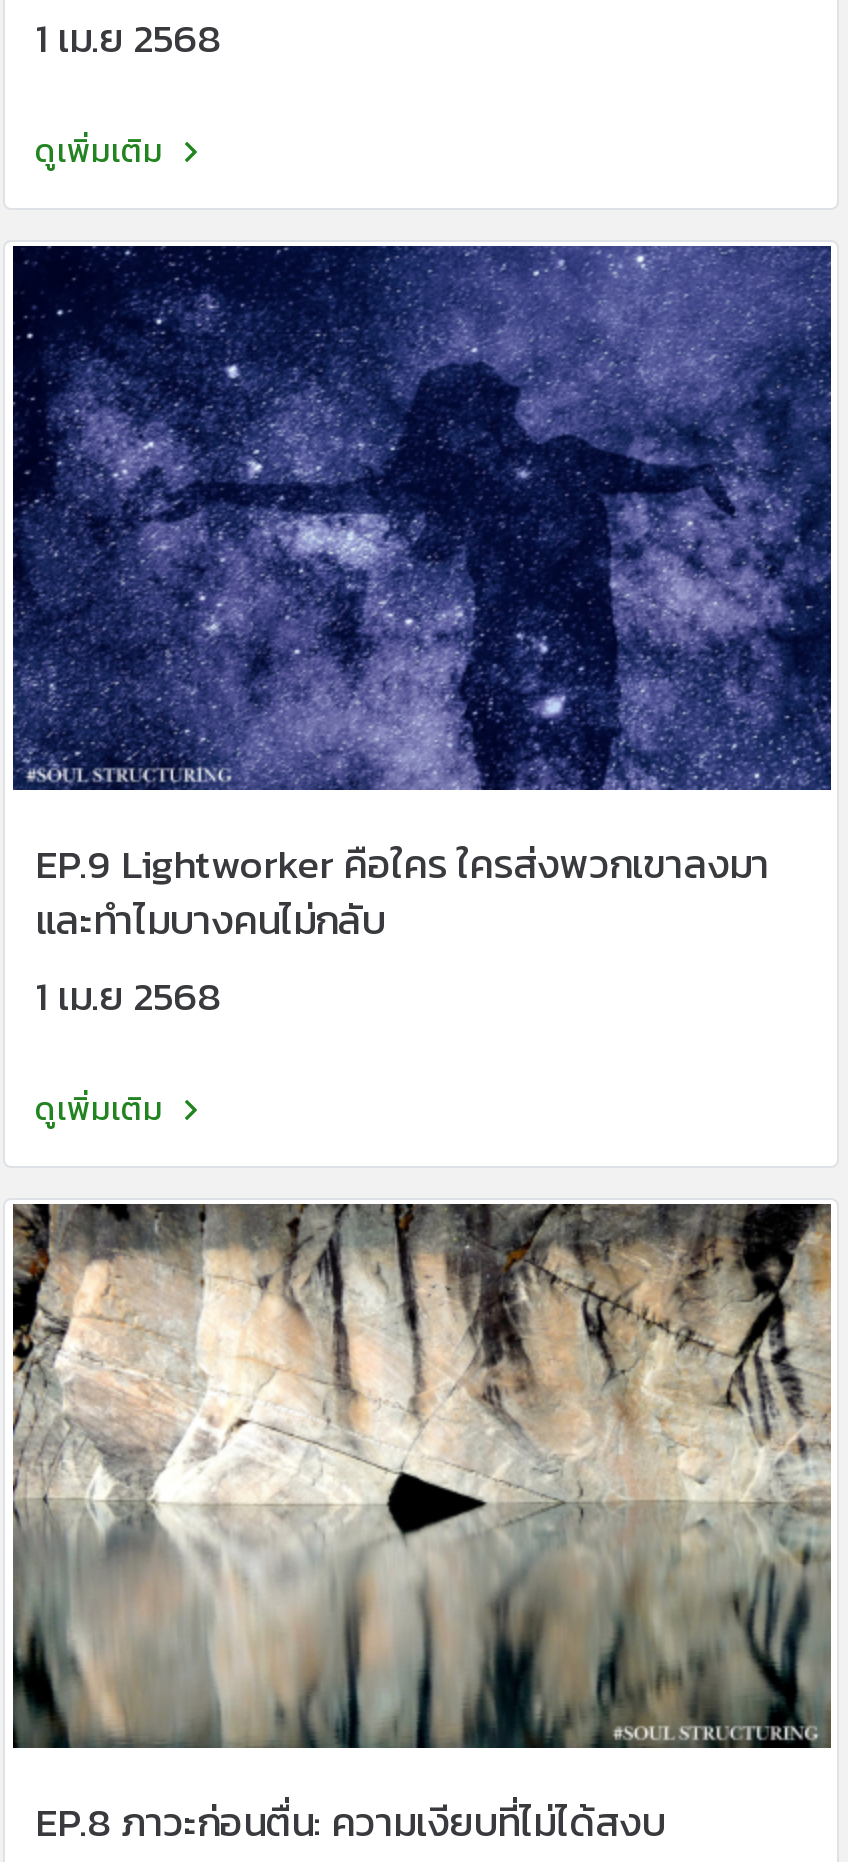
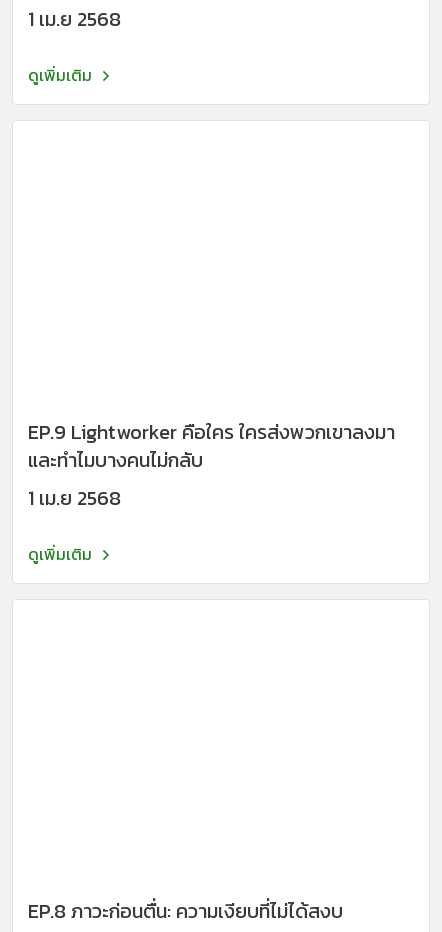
[11,244,833,792] [image] -> none
[11,1202,833,1750] [image] -> none

